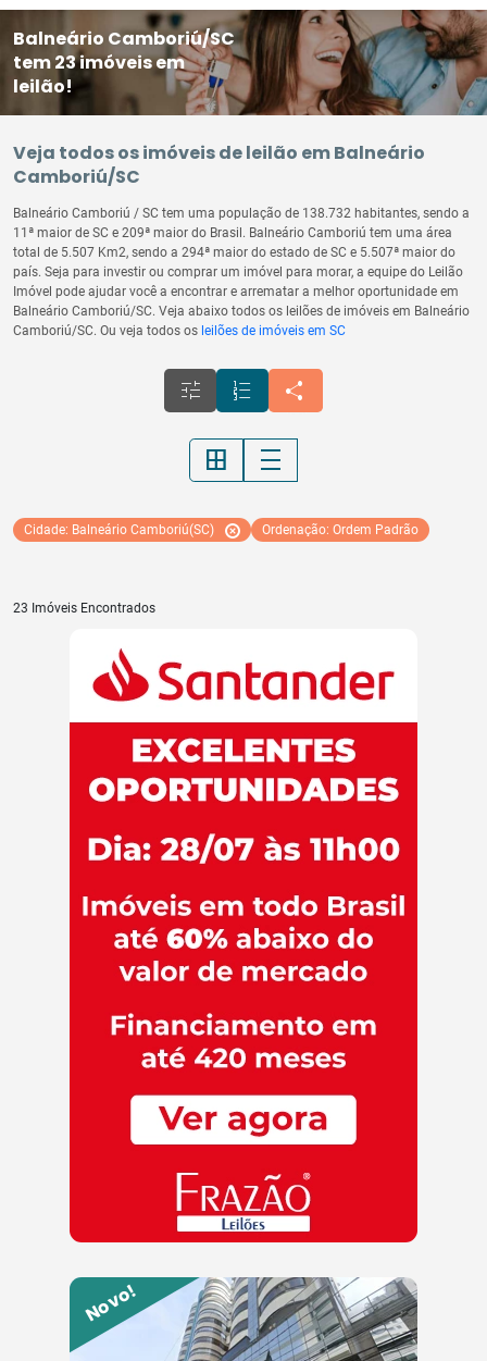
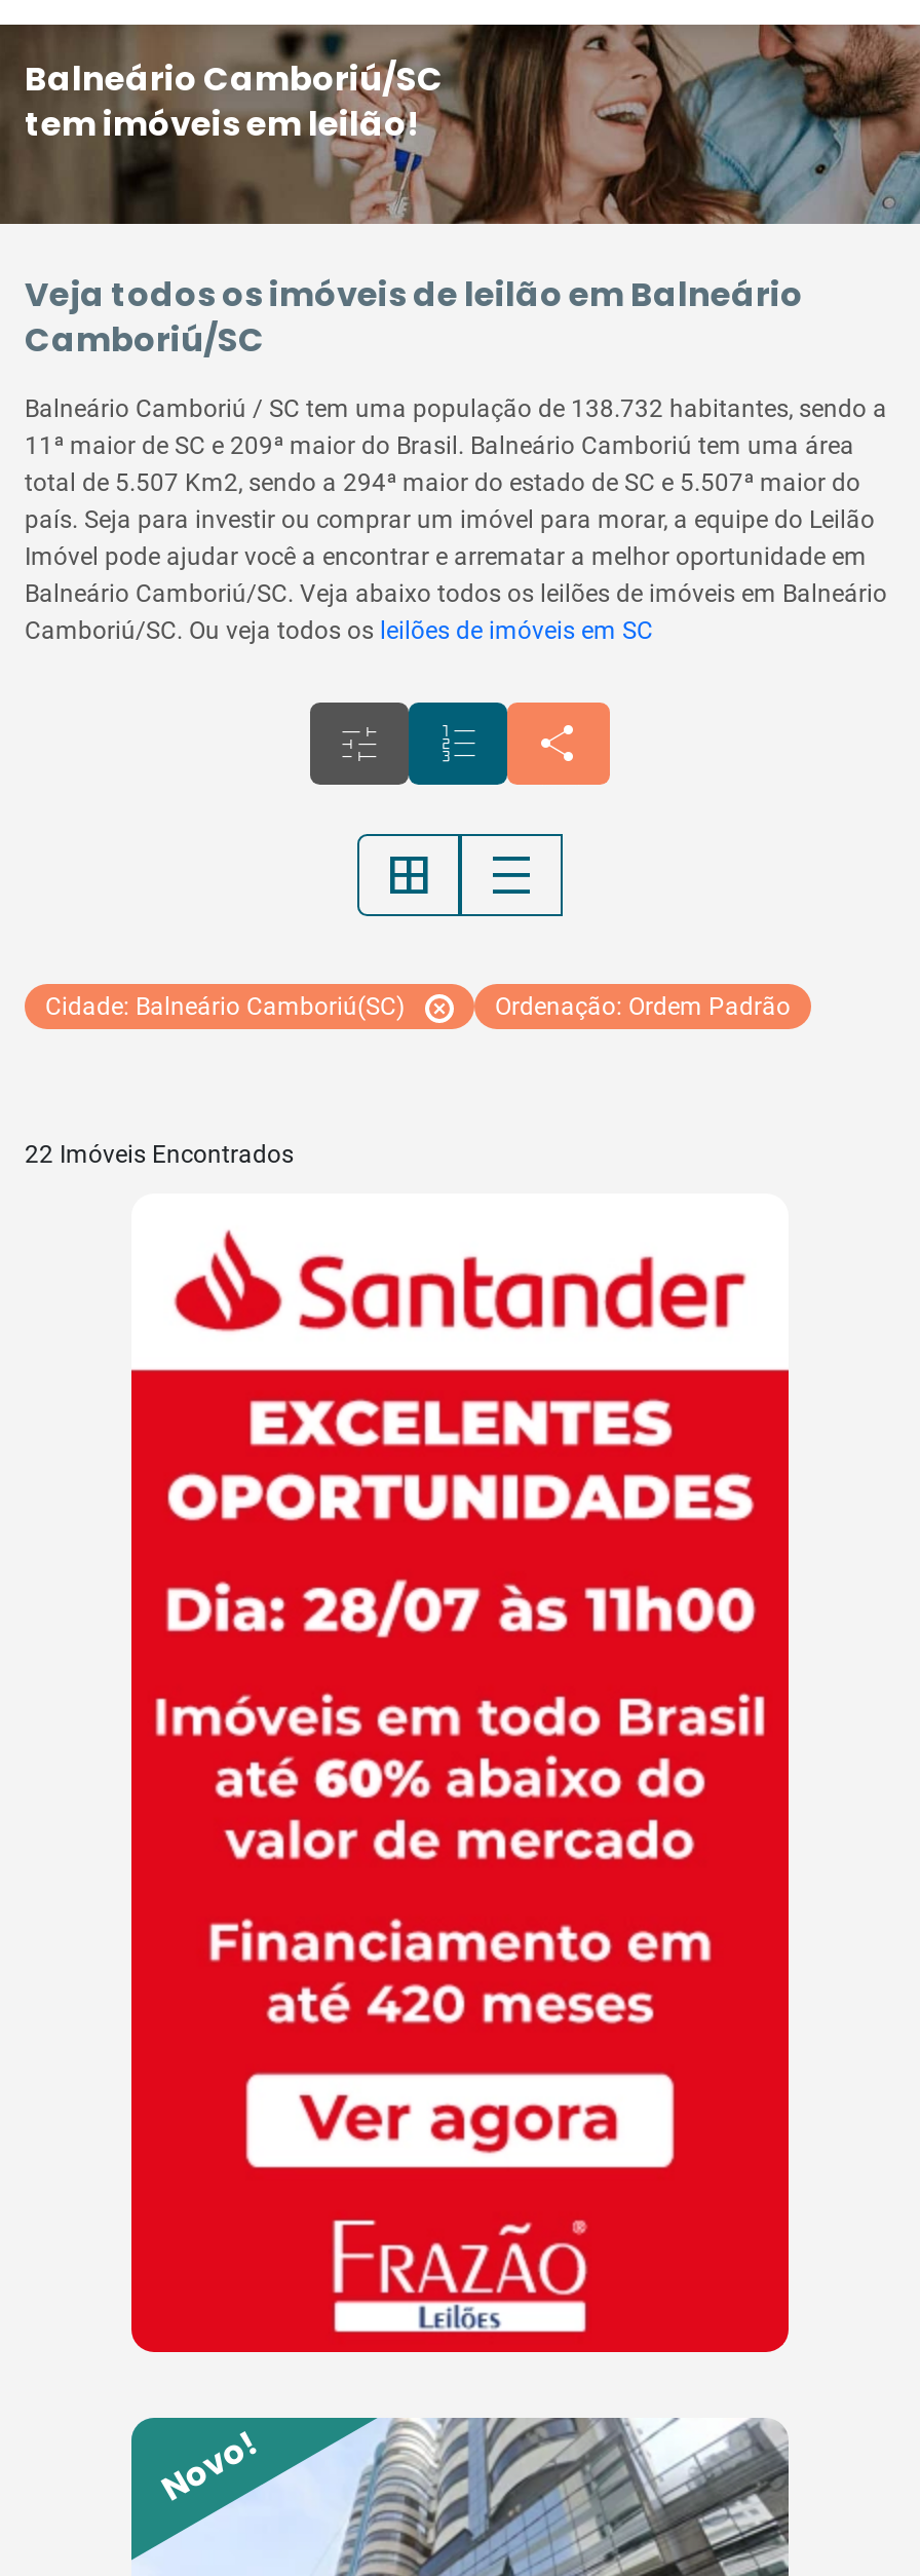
[13,50,185,99] tem 23 imóveis em | leilão! -> [25,101,421,148] tem imóveis em leilão!
[13,601,155,616] 23 Imóveis Encontrados -> [25,1141,294,1169] 22 Imóveis Encontrados

